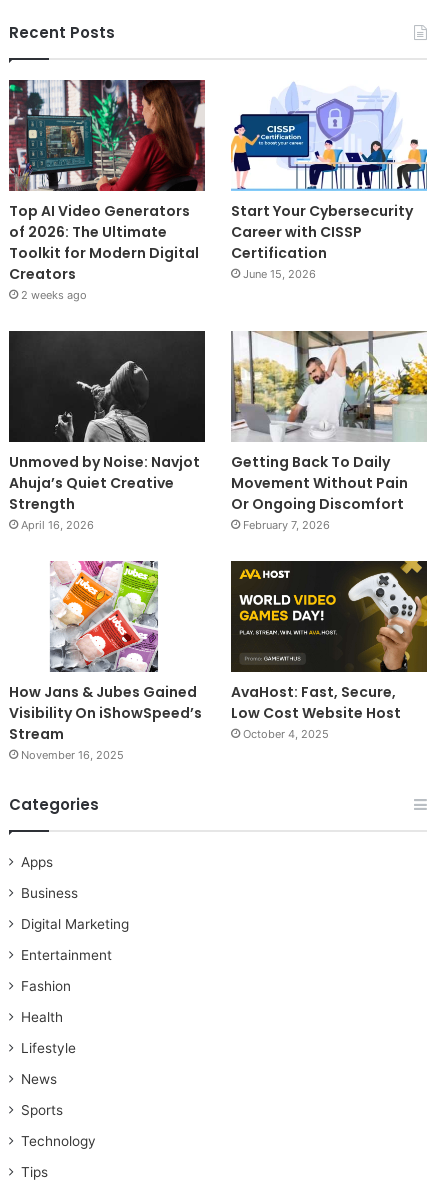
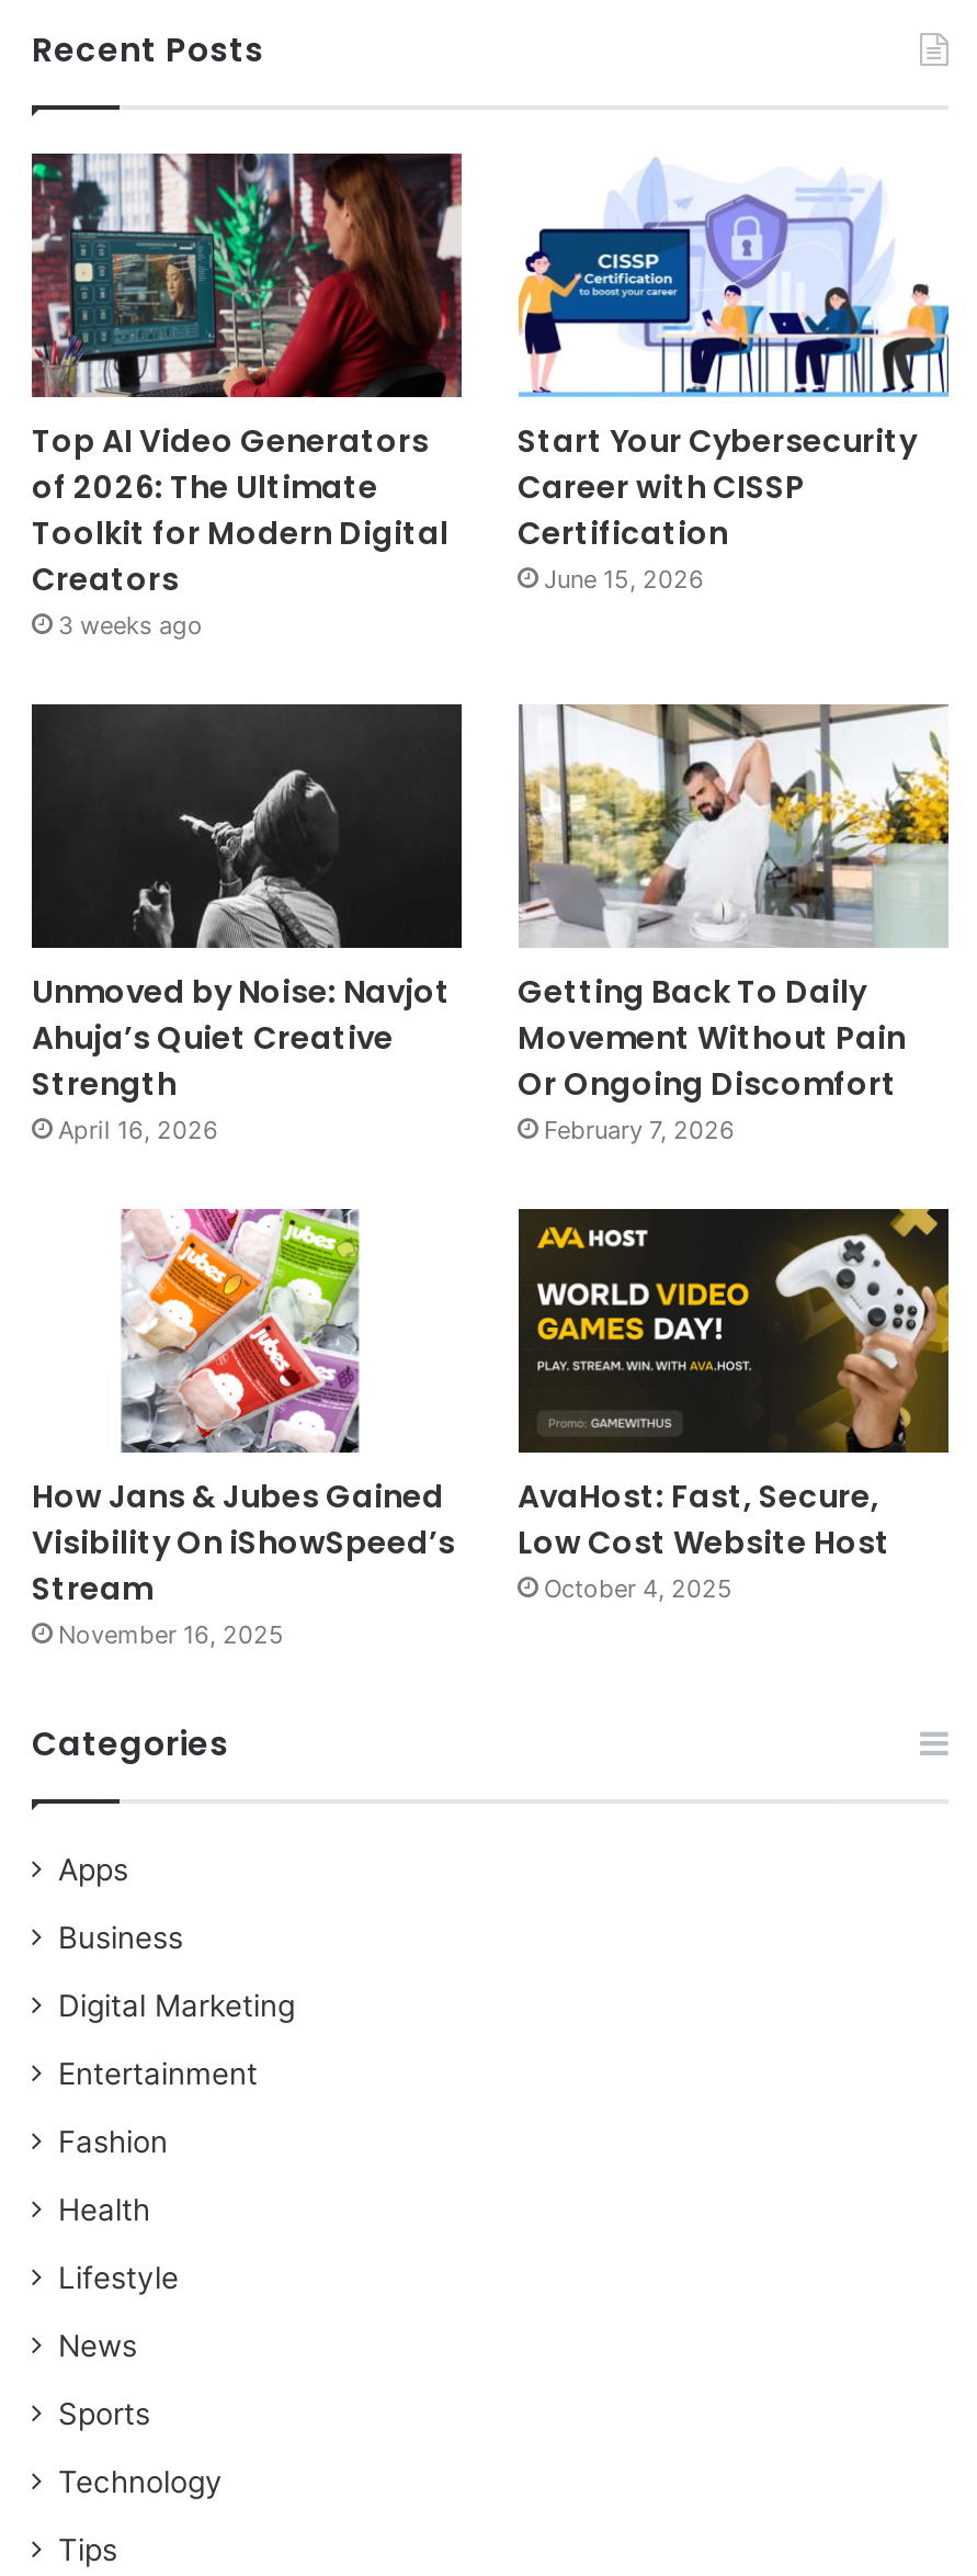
[21,288,87,302] 2 weeks ago -> [58,610,203,641] 3 weeks ago

